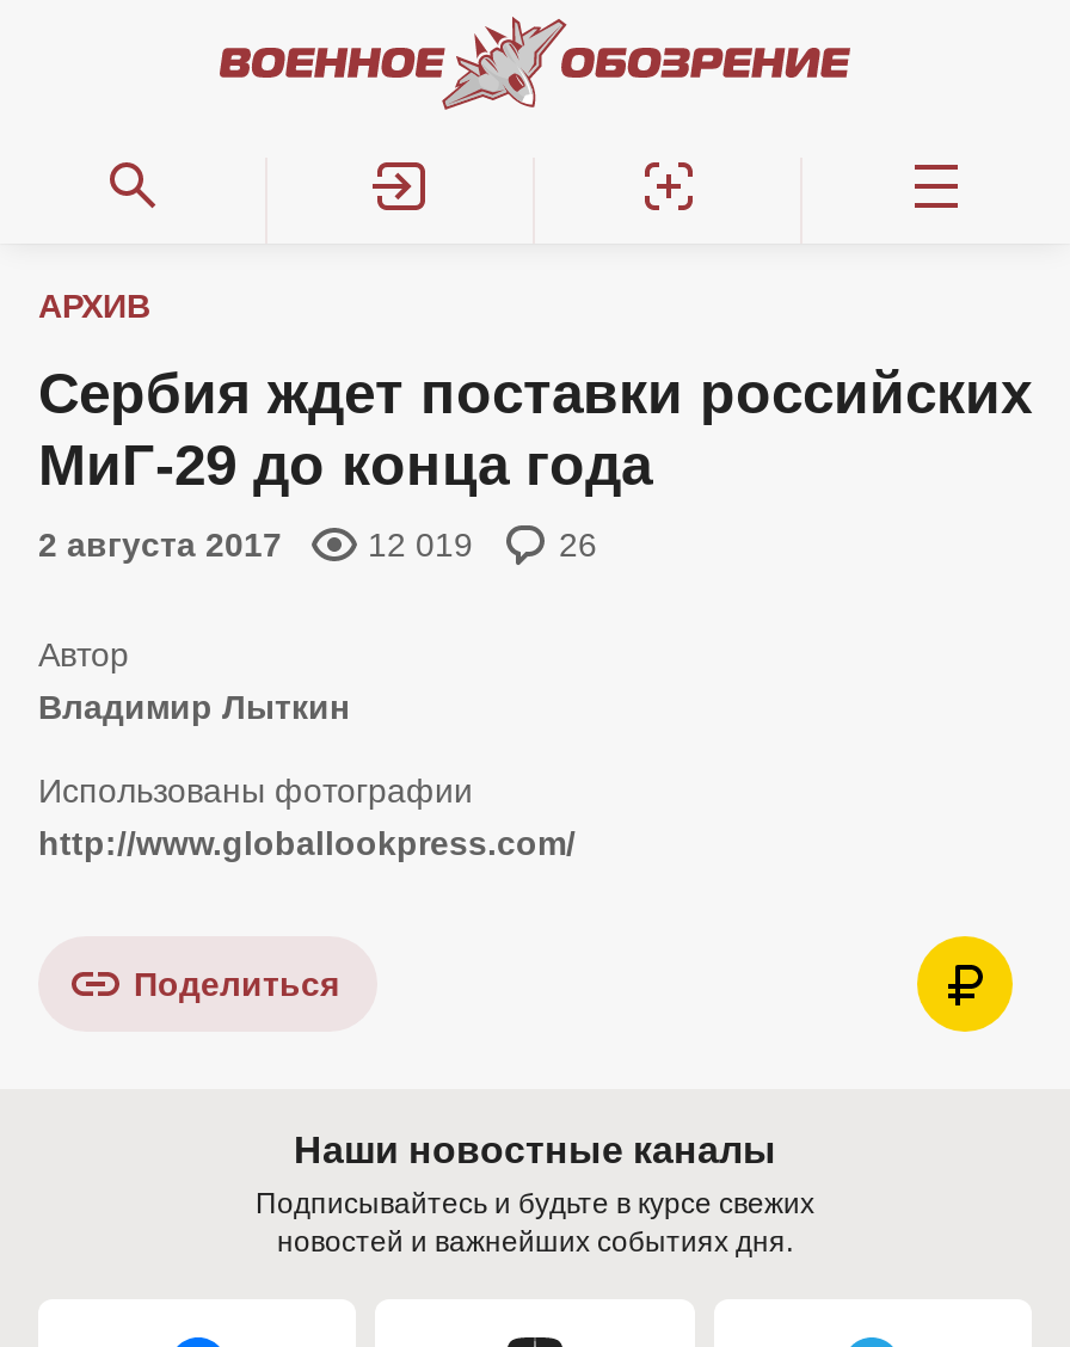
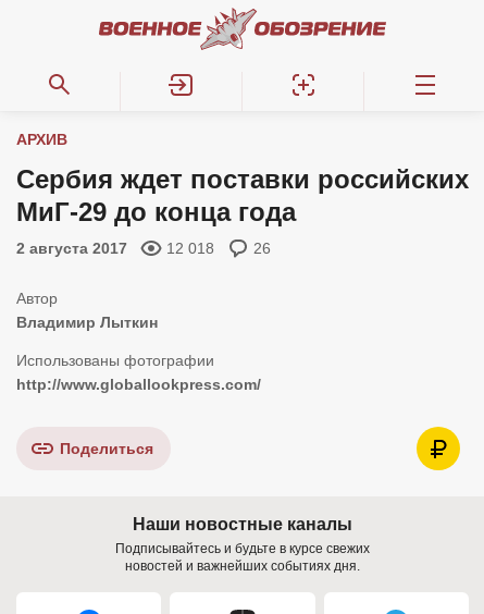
[368,525,473,564] 12 019 -> [166,240,214,257] 12 018

